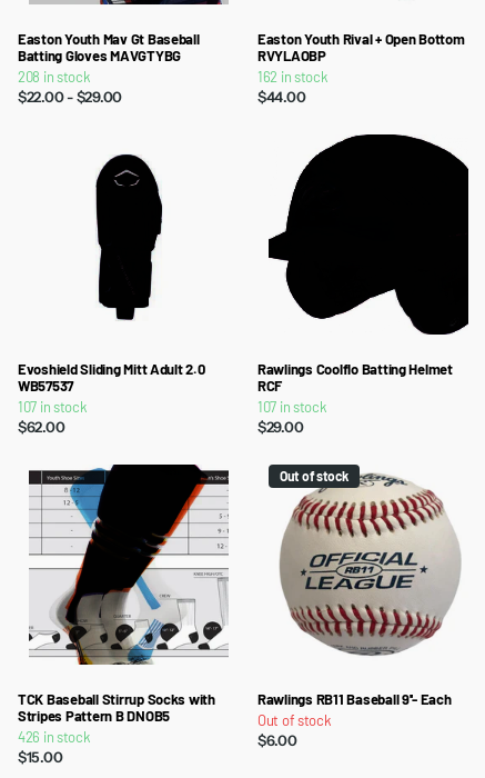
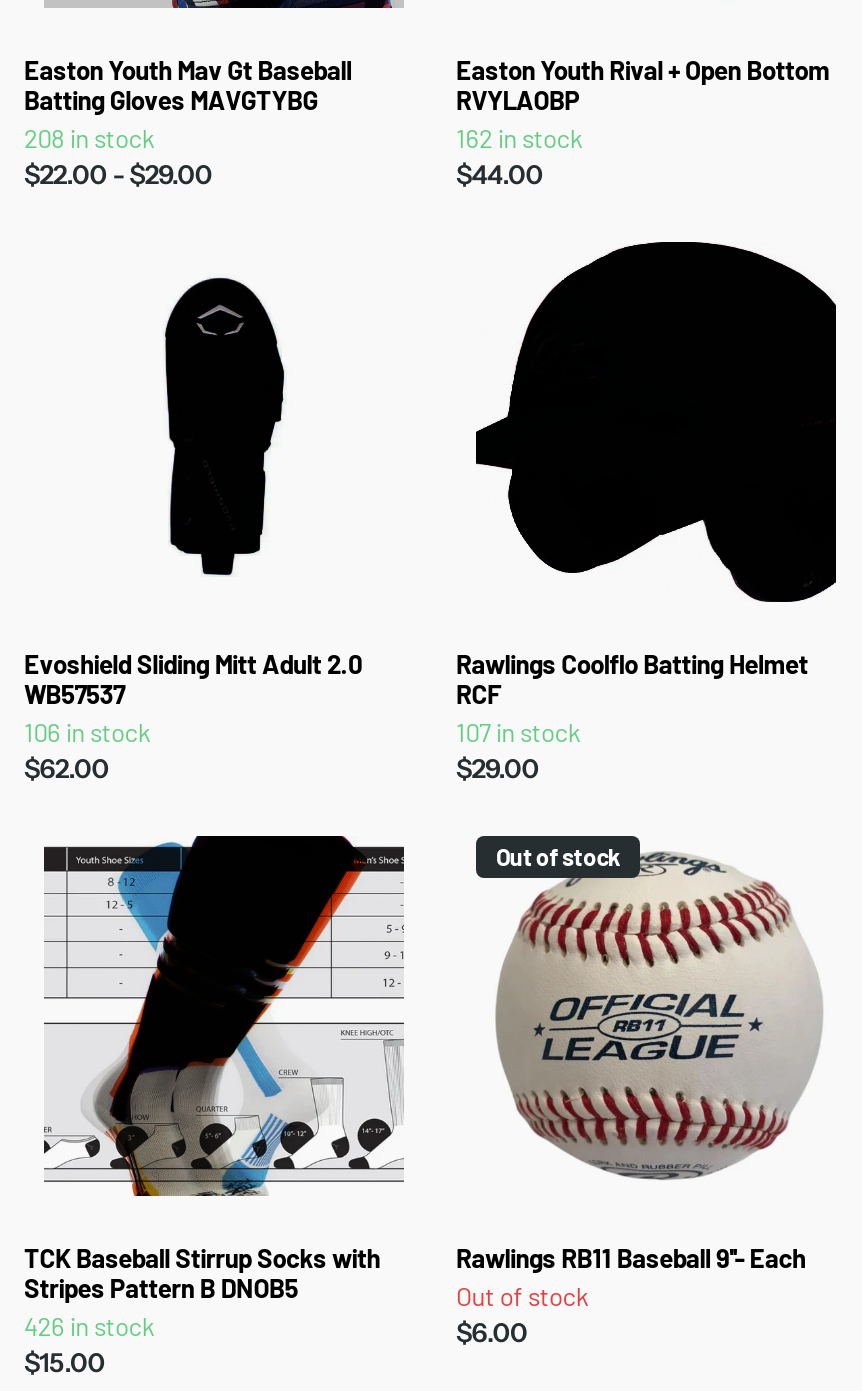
[18,398,87,416] 107 in stock -> [24,716,151,748] 106 in stock

